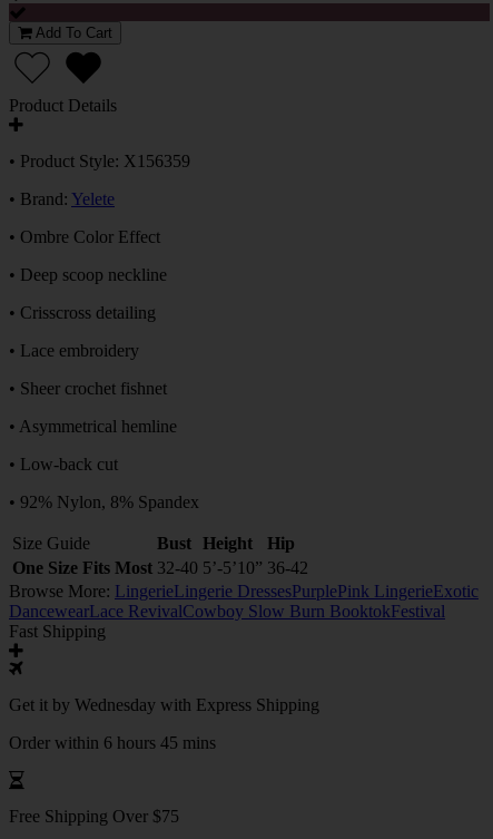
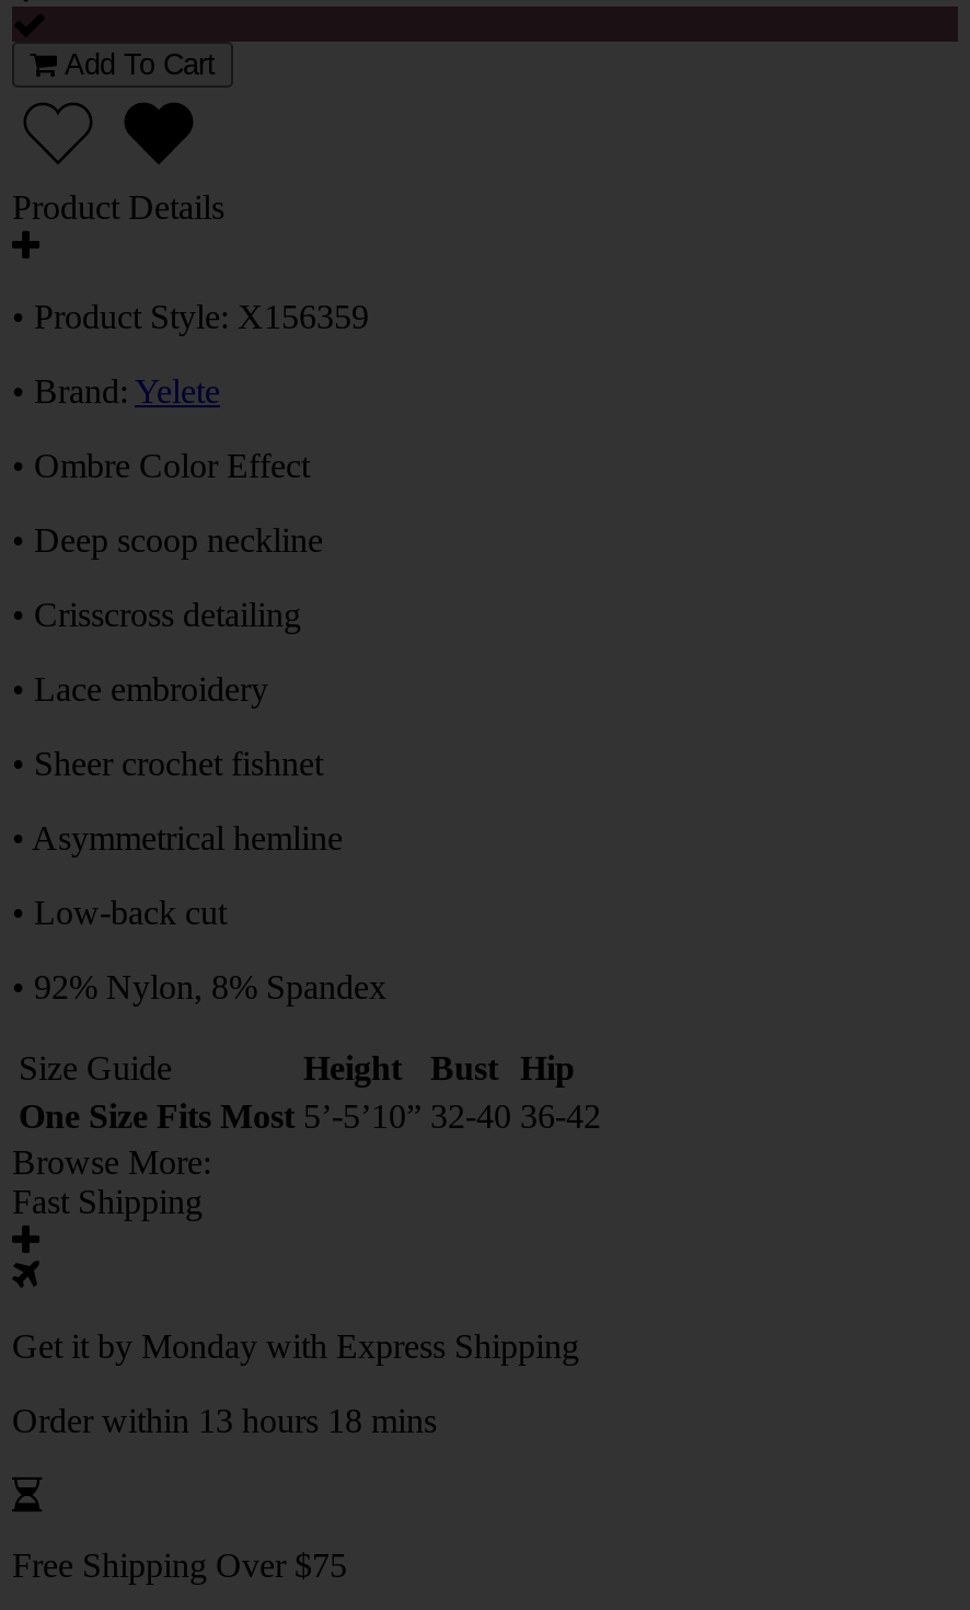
[9,534,479,621] Bust Height | Hip | One Size Fits Most 32-40 5’-5’10” 36-42 | Browse More: LingerieLingerie DressesPurplePink LingerieExotic | DancewearLace RevivalCowboy Slow Burn BooktokFestival -> [12,1049,601,1180] Height | Bust Hip | One Size Fits Most 5’-5’10” 32-40 36-42 | Browse More:
[9,695,319,714] Get it by Wednesday with Express Shipping -> [12,1327,579,1364] Get it by Monday with Express Shipping
[9,733,216,752] Order within 6 hours 45 mins -> [12,1402,437,1439] Order within 13 hours 18 mins

